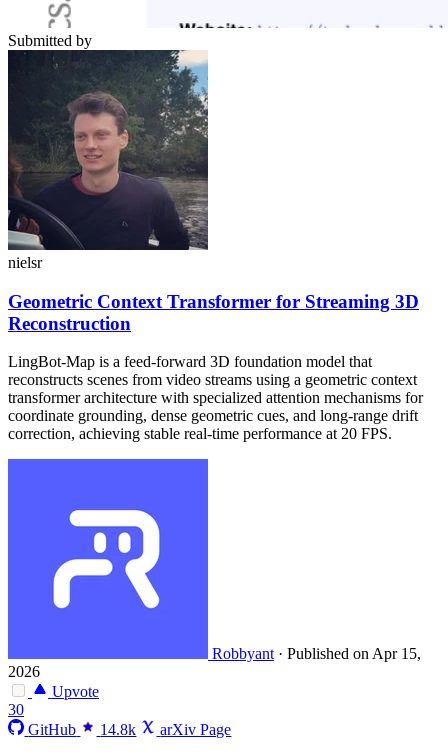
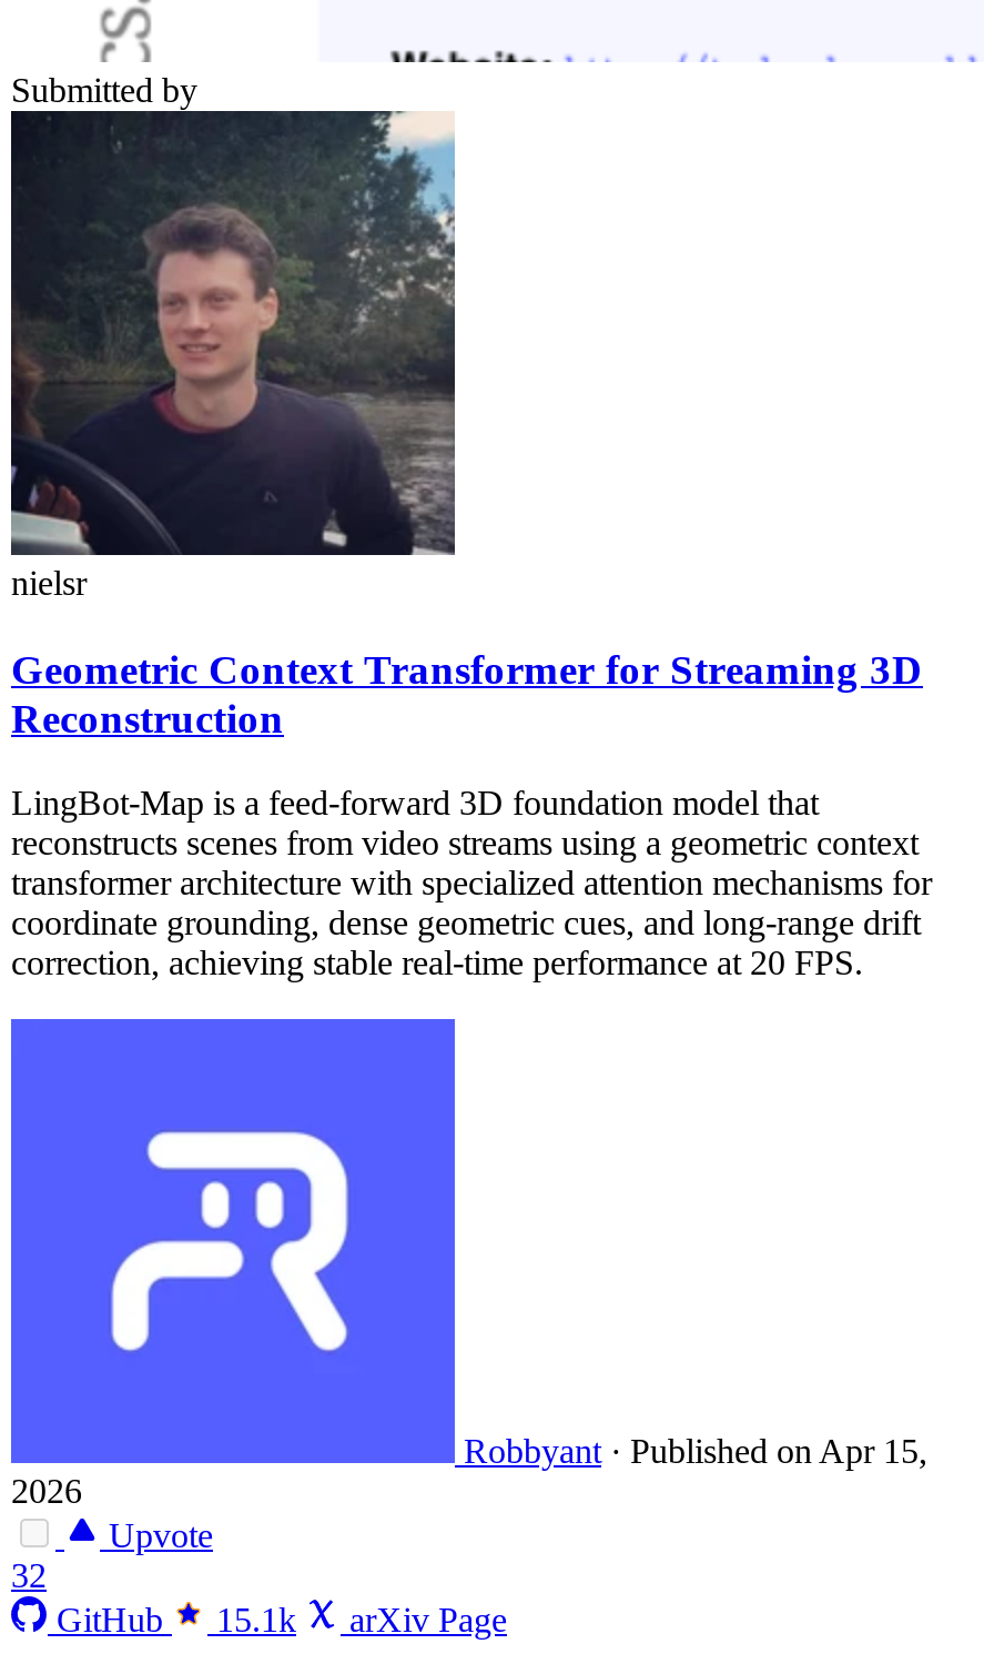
[8,701,24,718] 30 -> [11,1557,47,1595] 32
[28,721,231,738] GitHub 14.8k arXiv Page -> [57,1602,507,1639] GitHub 15.1k arXiv Page

